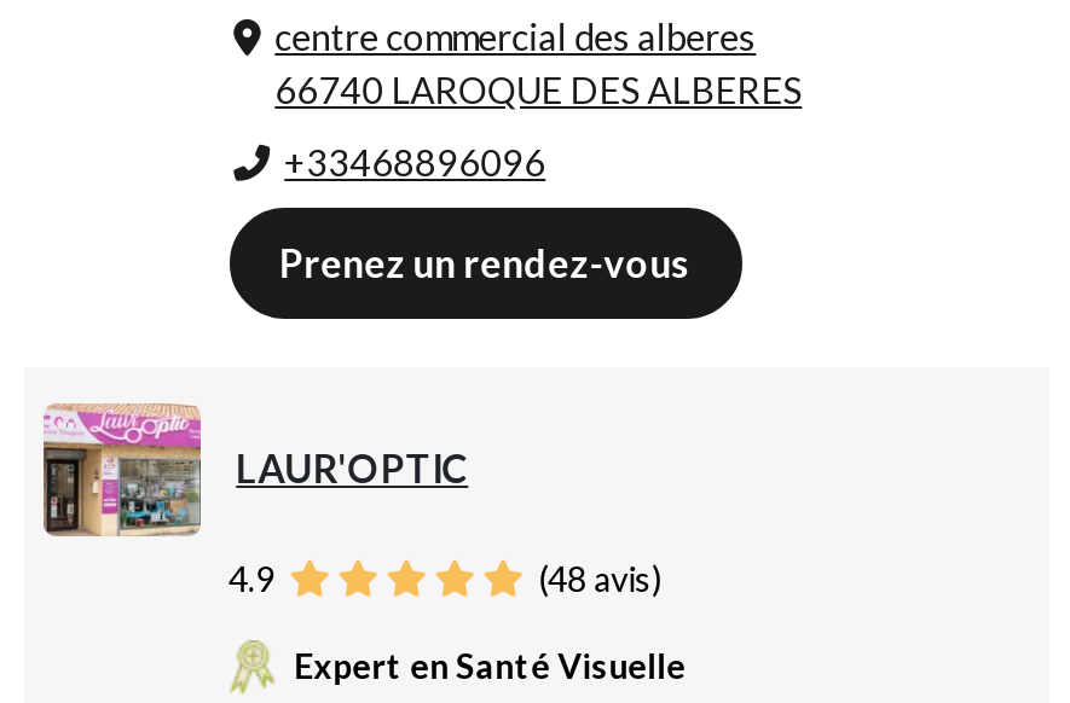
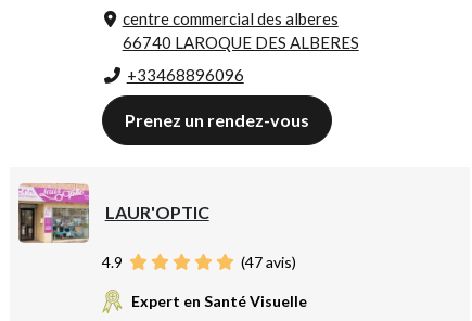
[531,558,662,599] (48 avis) -> [237,252,296,271] (47 avis)

